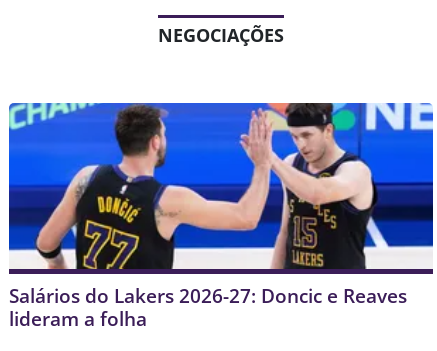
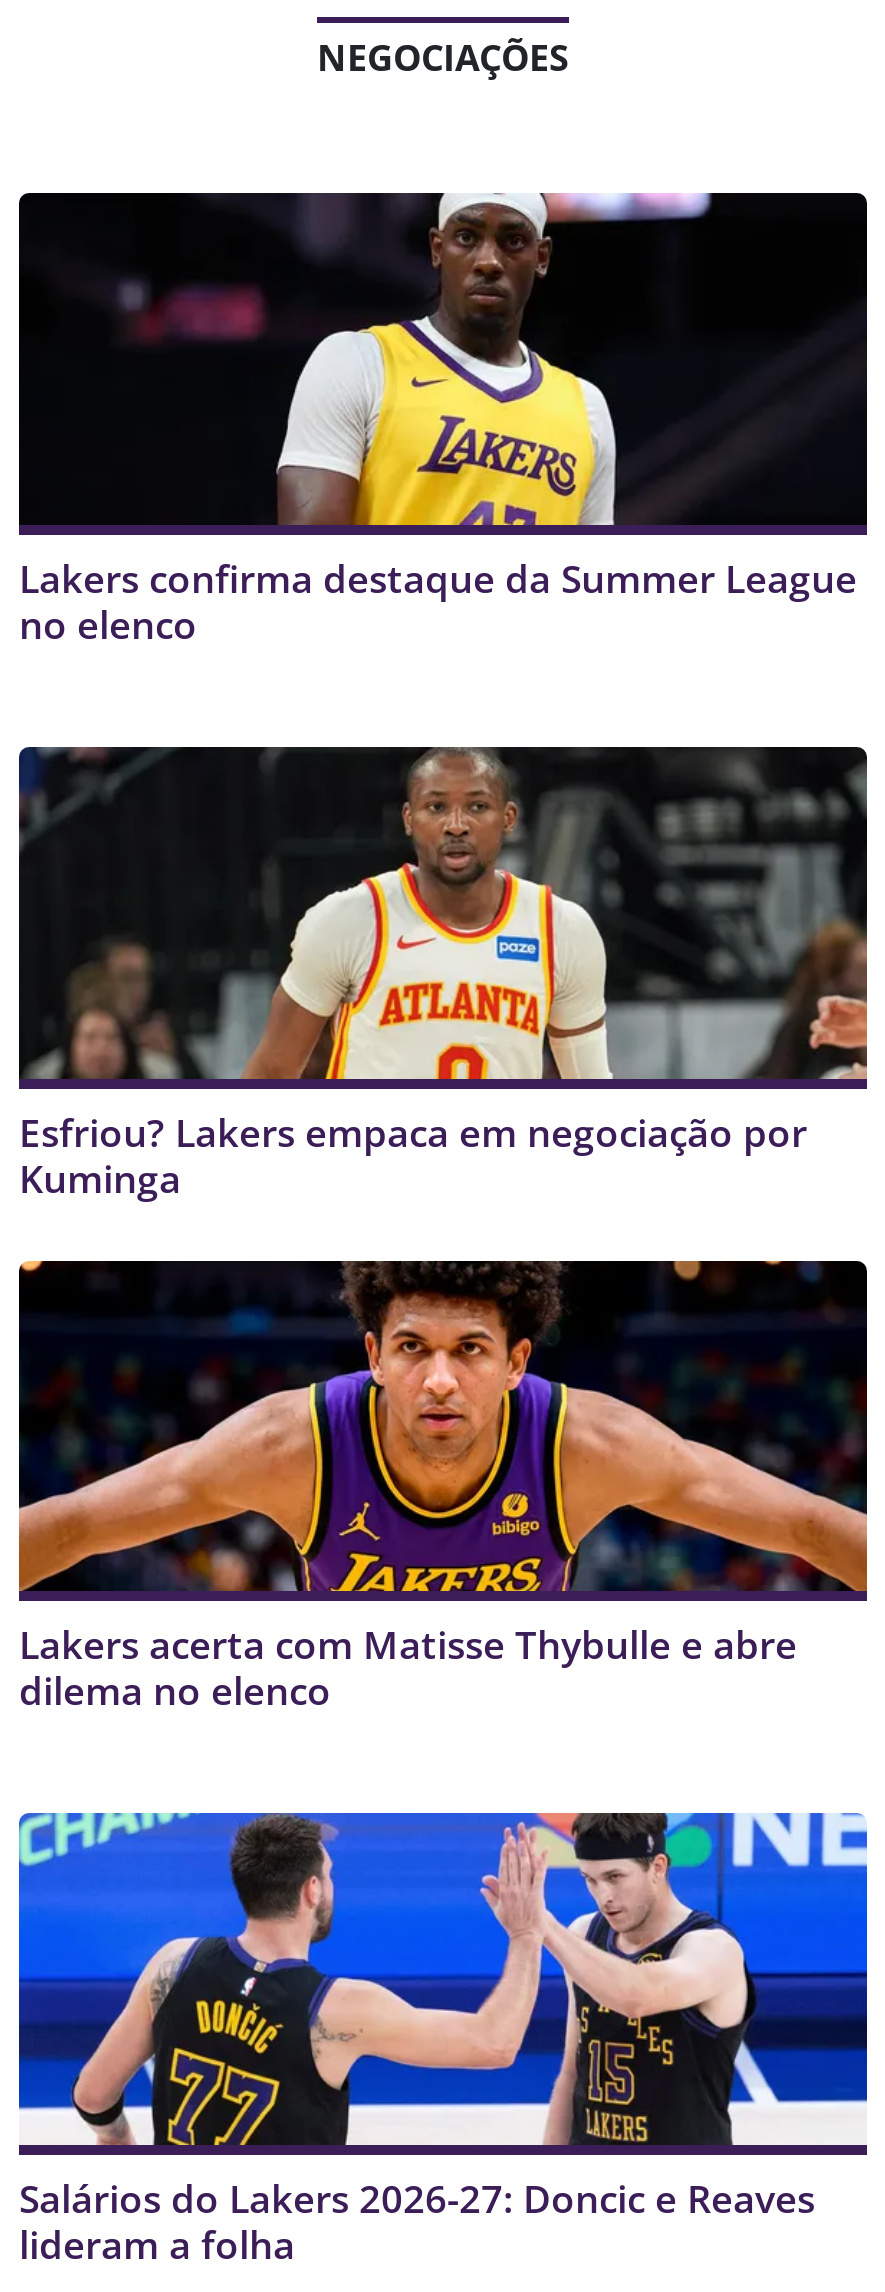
none -> [17,191,869,651] [image] | Lakers confirma destaque da Summer League | no elenco
none -> [17,745,869,1204] [image] | Esfriou? Lakers empaca em negociação por | Kuminga
none -> [17,1259,869,1717] [image] | Lakers acerta com Matisse Thybulle e abre | dilema no elenco

